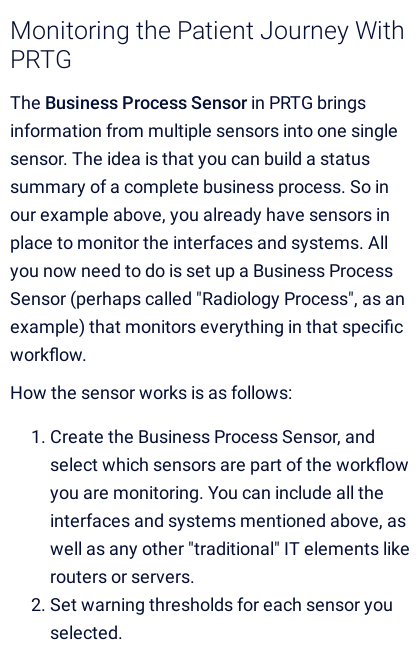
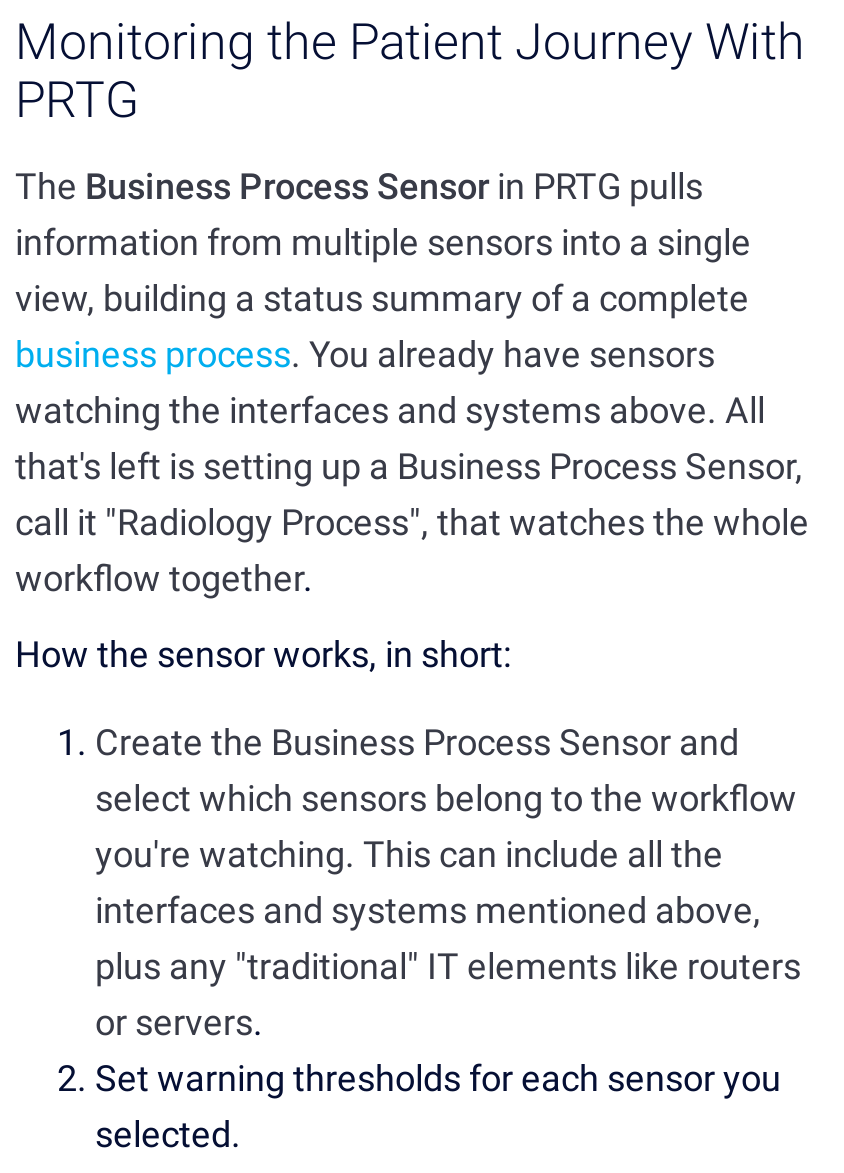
[10,92,405,365] The Business Process Sensor in PRTG brings | information from multiple sensors into one single | sensor. The idea is that you can build a status | summary of a complete business process. So in | our example above, you already have sensors in | place to monitor the interfaces and systems. All | you now need to do is set up a Business Process | Sensor (perhaps called "Radiology Process", as an | example) that monitors everything in that specific | workflow. -> [15,166,809,600] The Business Process Sensor in PRTG pulls | information from multiple sensors into a single | view, building a status summary of a complete | business process. You already have sensors | watching the interfaces and systems above. All | that's left is setting up a Business Process Sensor, | call it "Radiology Process", that watches the whole | workflow together.
[10,382,296,403] How the sensor works is as follows: -> [15,634,519,676] How the sensor works, in short:
[50,426,410,587] Create the Business Process Sensor, and | select which sensors are part of the workflow | you are monitoring. You can include all the | interfaces and systems mentioned above, as | well as any other "traditional" IT elements like | routers or servers. -> [95,722,801,1044] Create the Business Process Sensor and | select which sensors belong to the workflow | you're watching. This can include all the | interfaces and systems mentioned above, | plus any "traditional" IT elements like routers | or servers.

